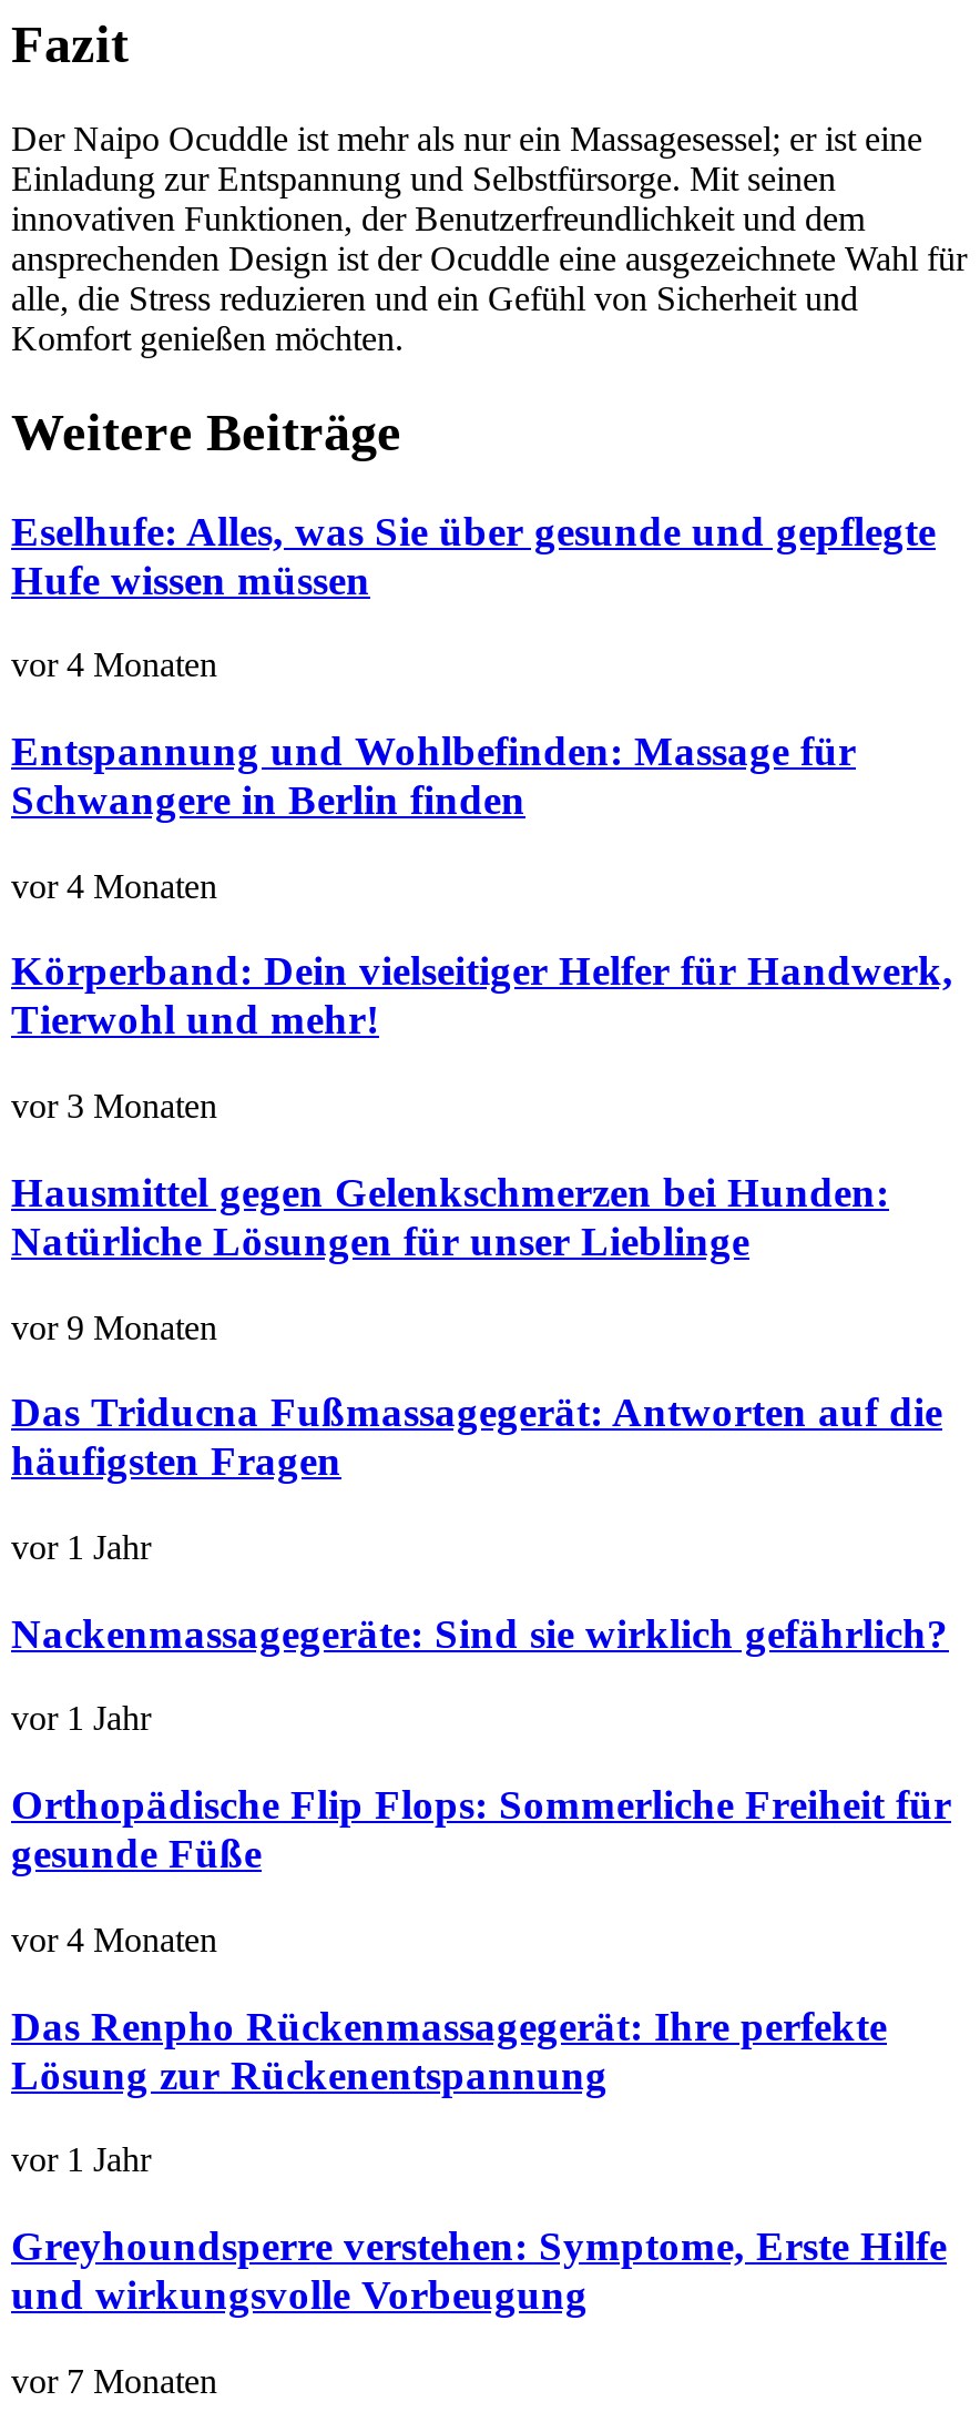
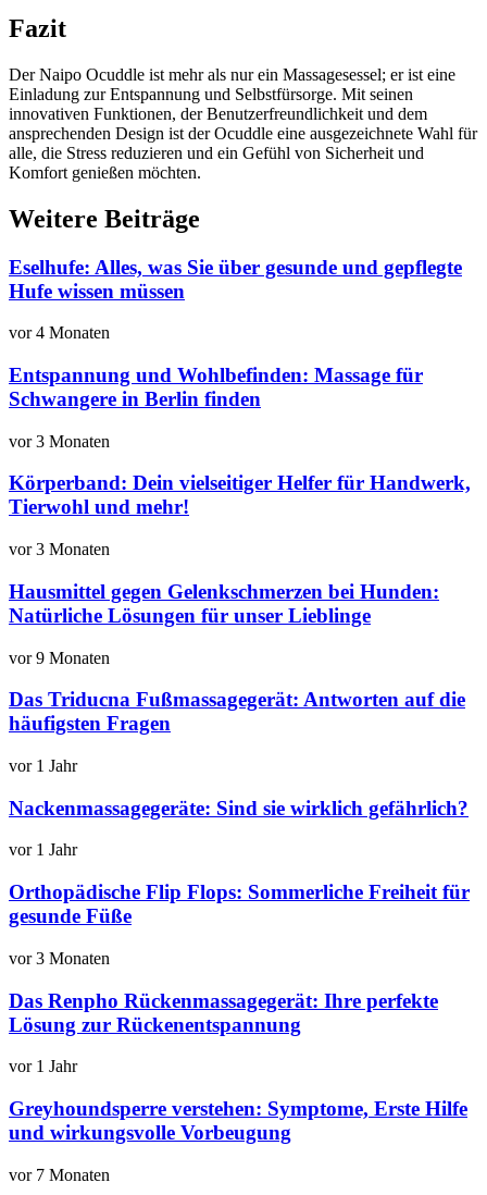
[11,867,217,904] vor 4 Monaten -> [9,432,110,450] vor 3 Monaten
[11,1920,217,1958] vor 4 Monaten -> [9,949,110,967] vor 3 Monaten

